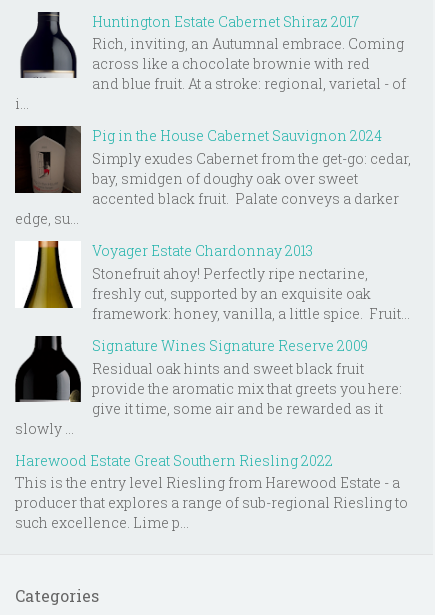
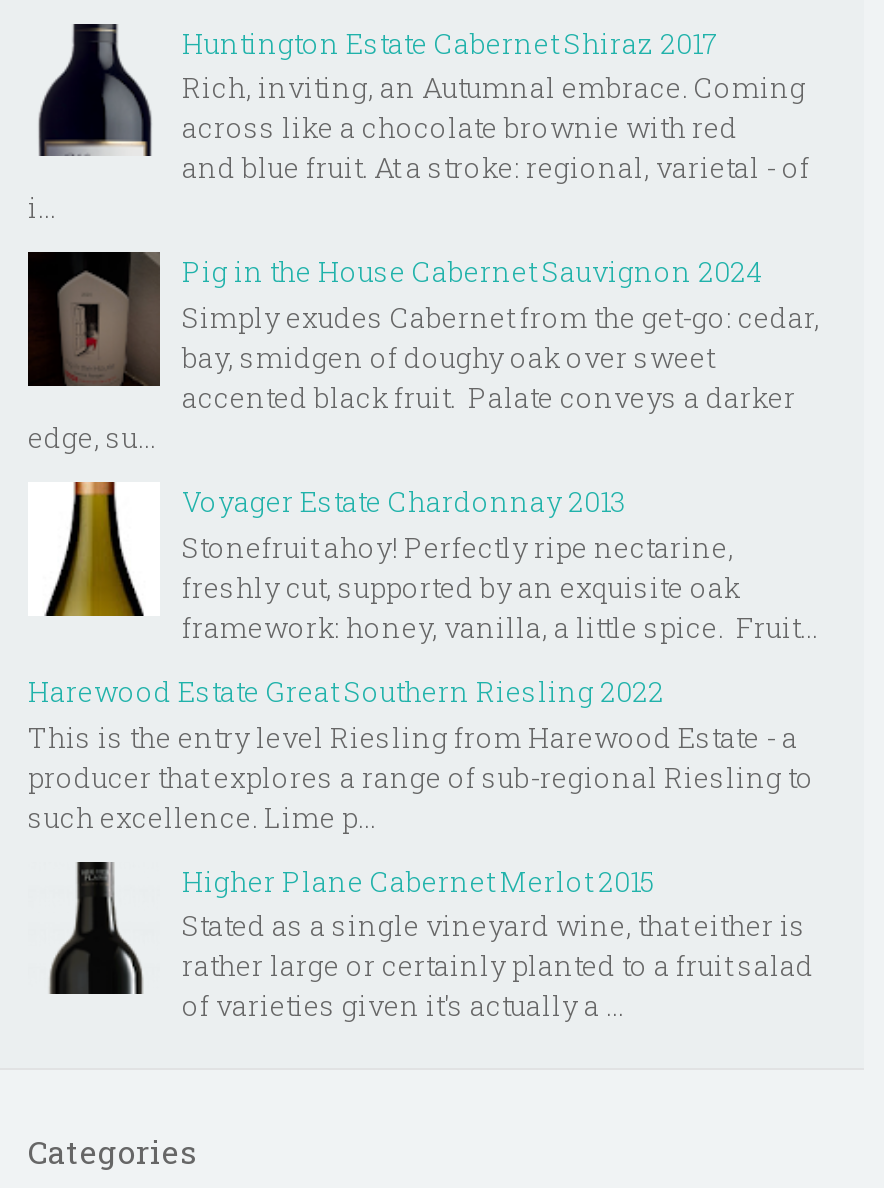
[14,335,402,438] [image] | Signature Wines Signature Reserve 2009 | Residual oak hints and sweet black fruit | provide the aromatic mix that greets you here: | give it time, some air and be rewarded as it | slowly ... -> none
moved [15,451,408,532] -> [28,672,814,835]: Harewood Estate Great Southern Riesling 2022 | This is the entry level Riesling from Harewood Estate - a | producer that explores a range of sub-regional Riesling to | such excellence. Lime p...
none -> [48,860,814,1025] [image] | Higher Plane Cabernet Merlot 2015 | Stated as a single vineyard wine, that either is | rather large or certainly planted to a fruit salad | of varieties given it's actually a ...

